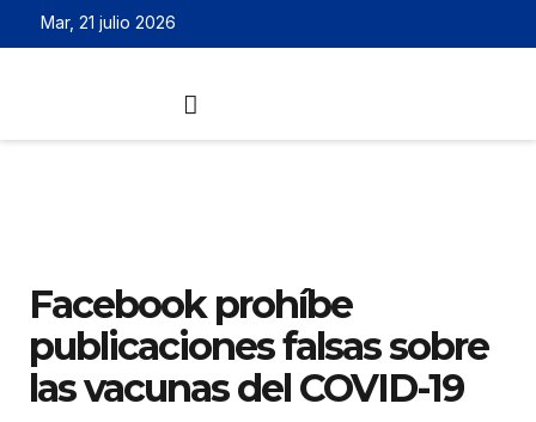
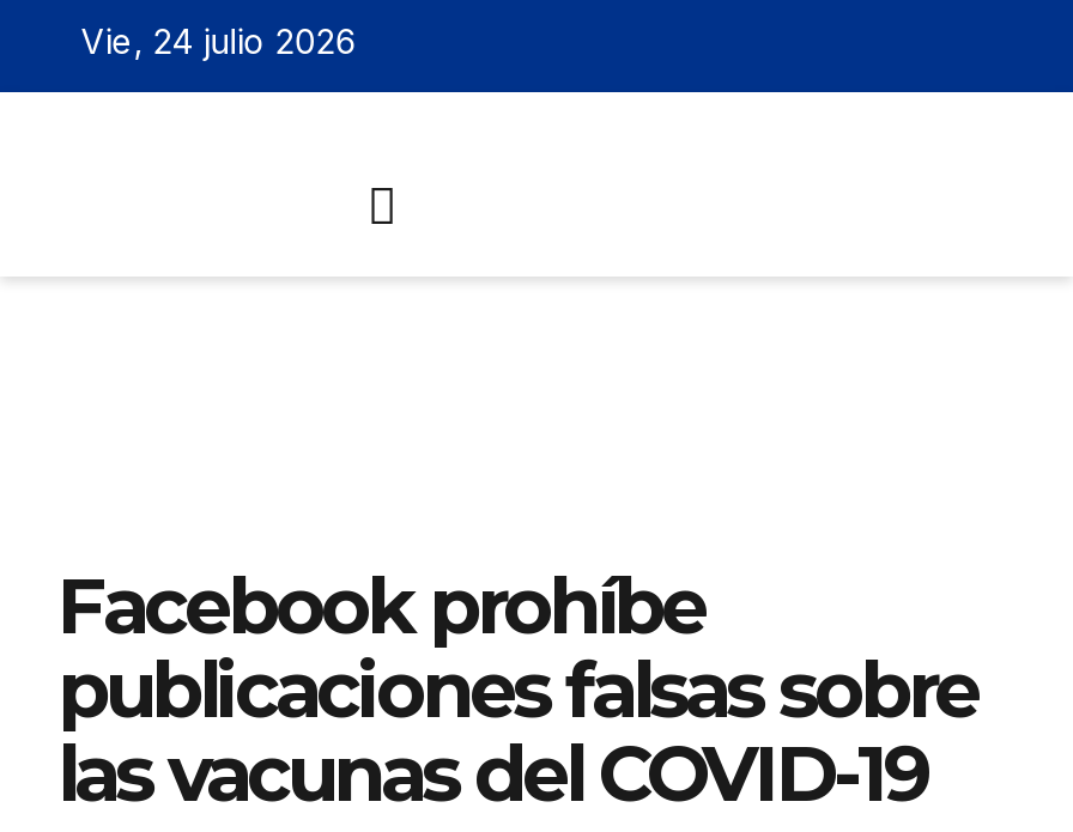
[40,11,176,32] Mar, 21 julio 2026 -> [81,19,356,60] Vie, 24 julio 2026

